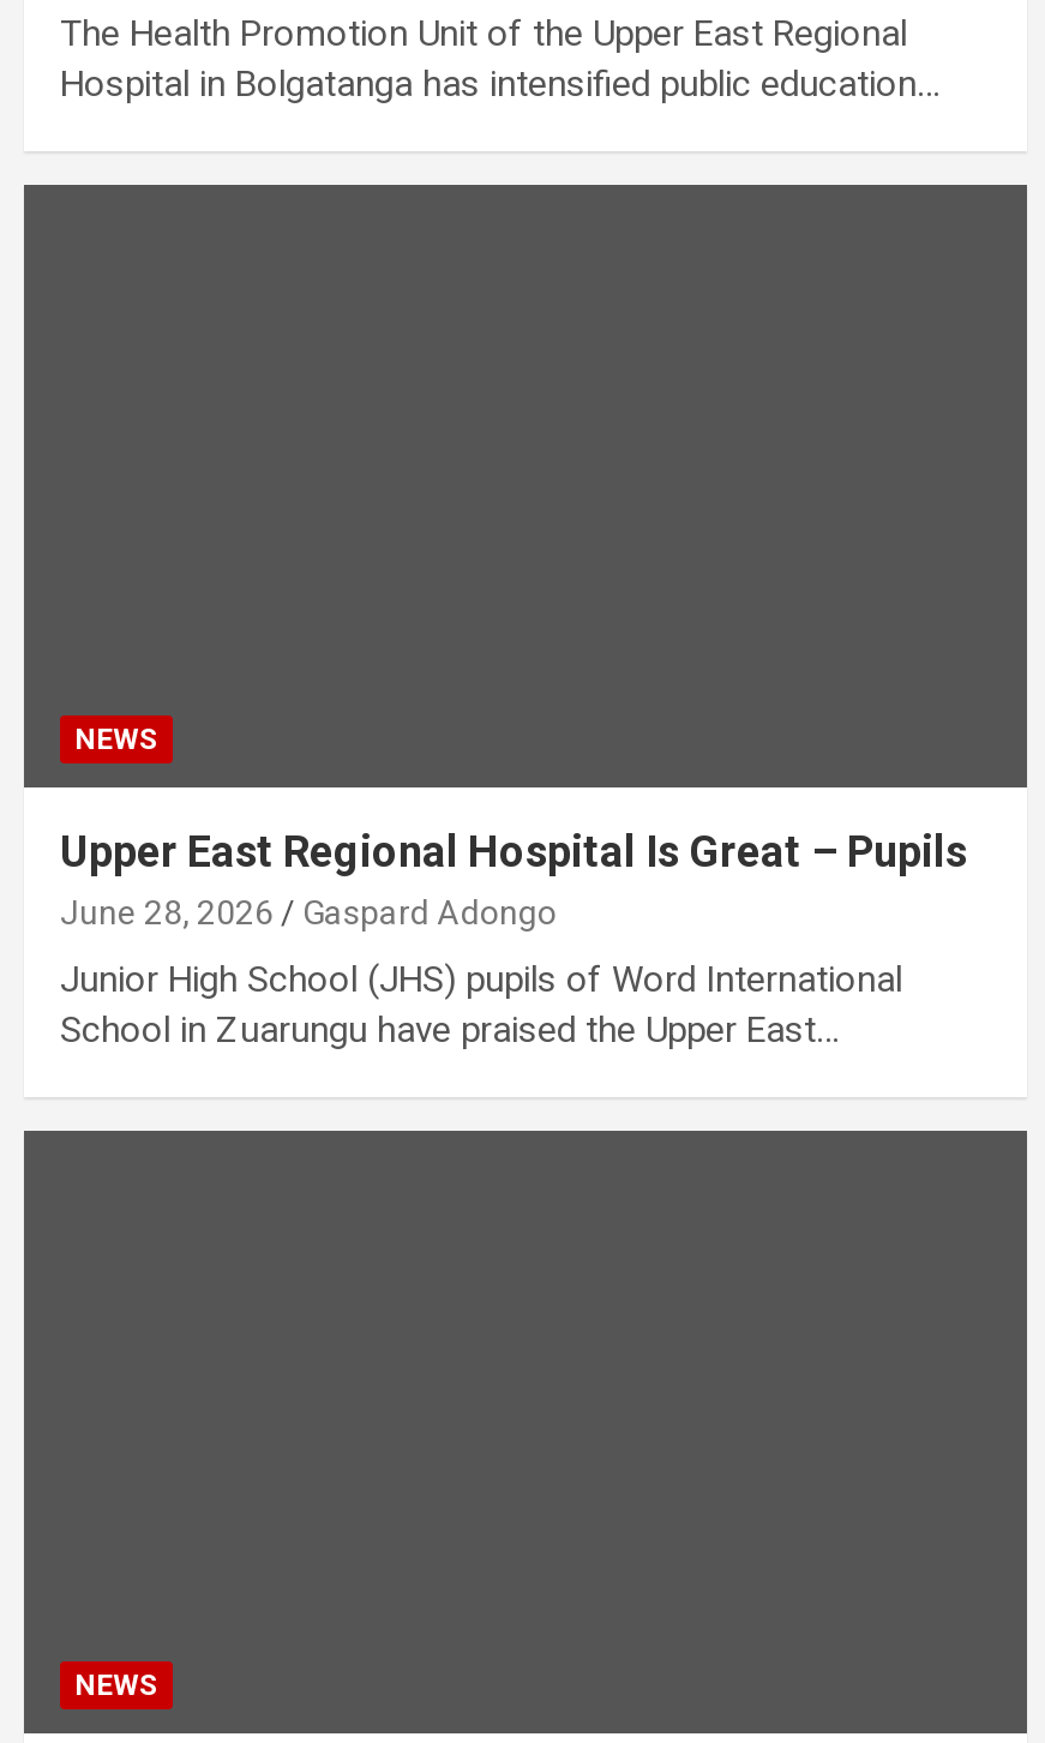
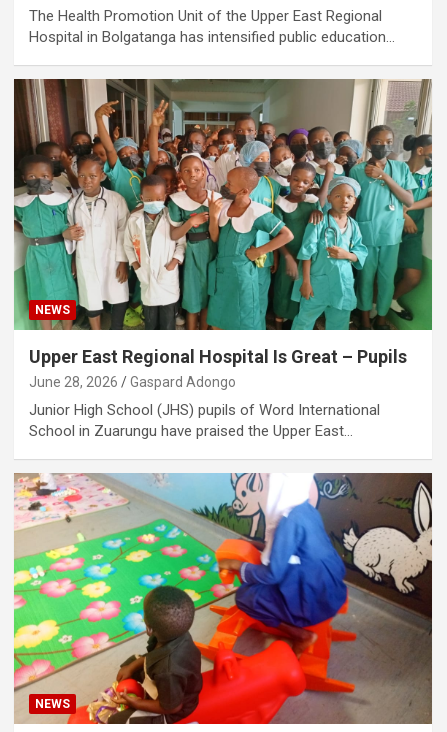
none -> [14,78,432,331] [image]
none -> [13,472,432,725] [image]

